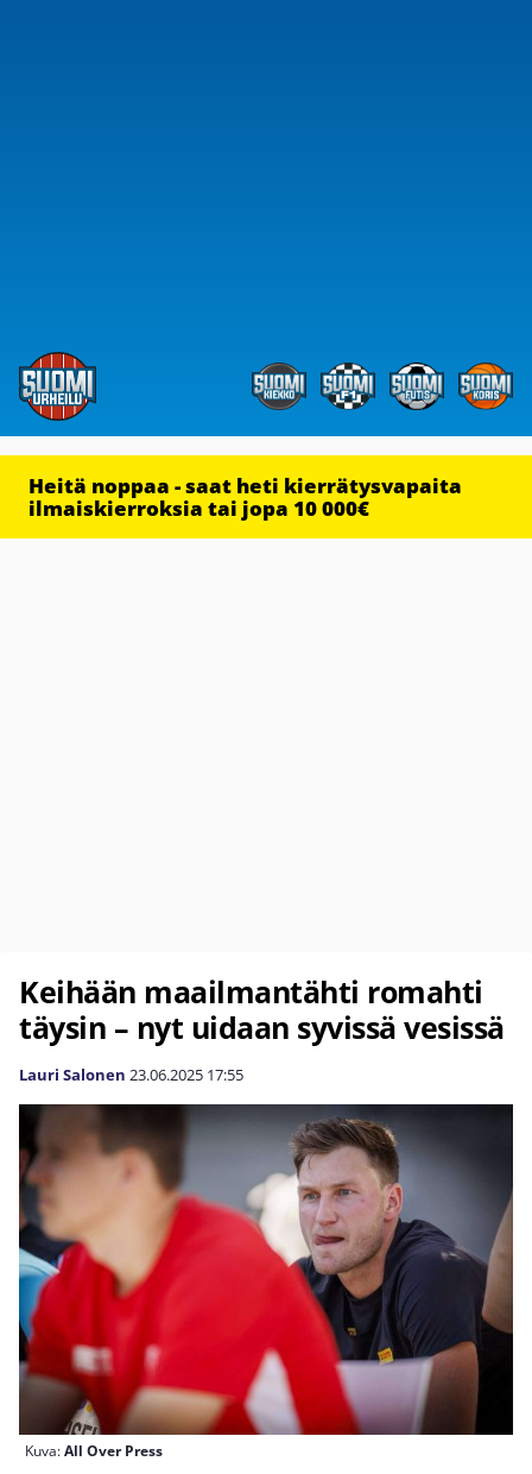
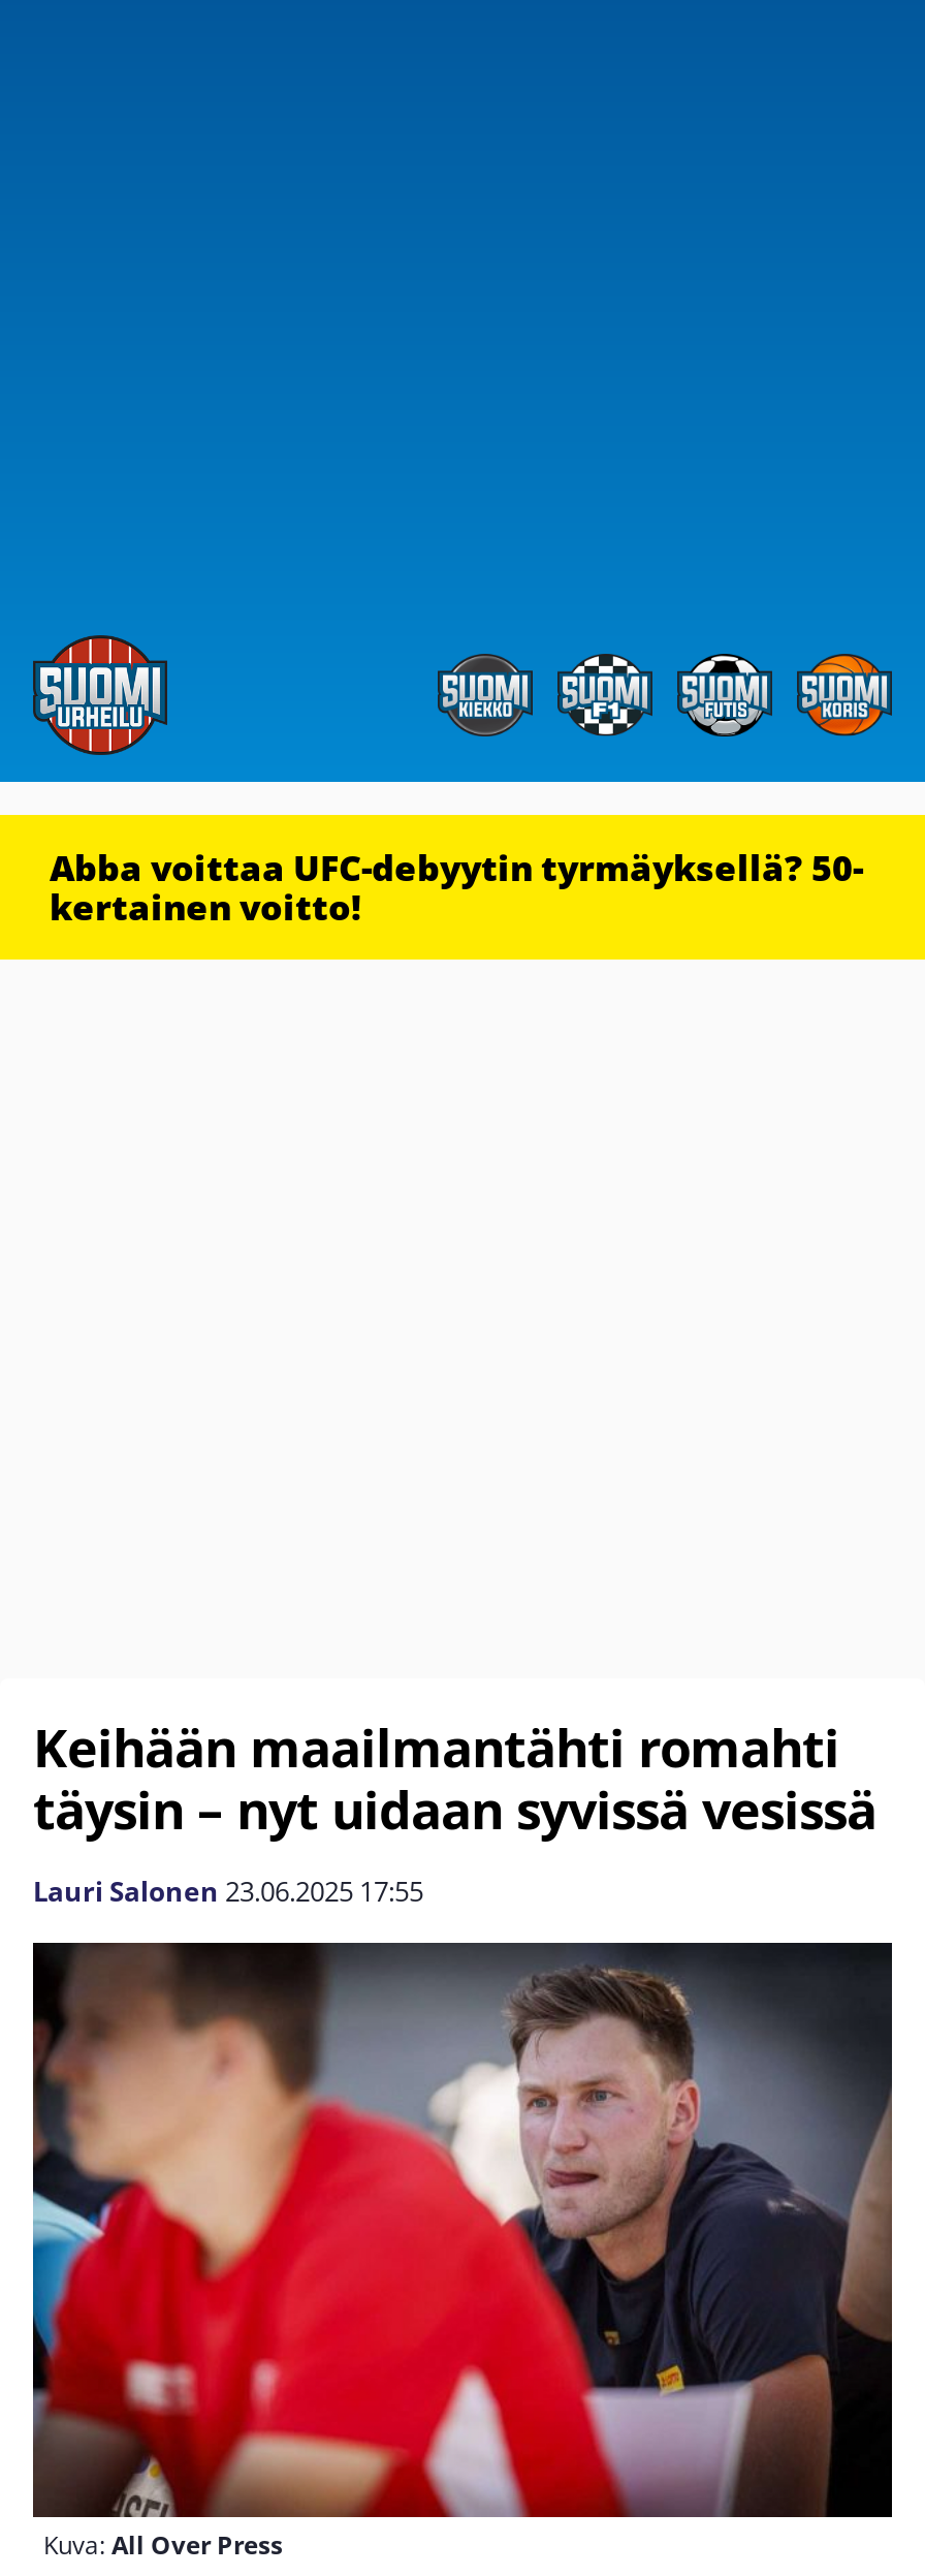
[28,472,462,522] Heitä noppaa - saat heti kierrätysvapaita | ilmaiskierroksia tai jopa 10 000€ -> [50,844,863,931] Abba voittaa UFC-debyytin tyrmäyksellä? 50- | kertainen voitto!

